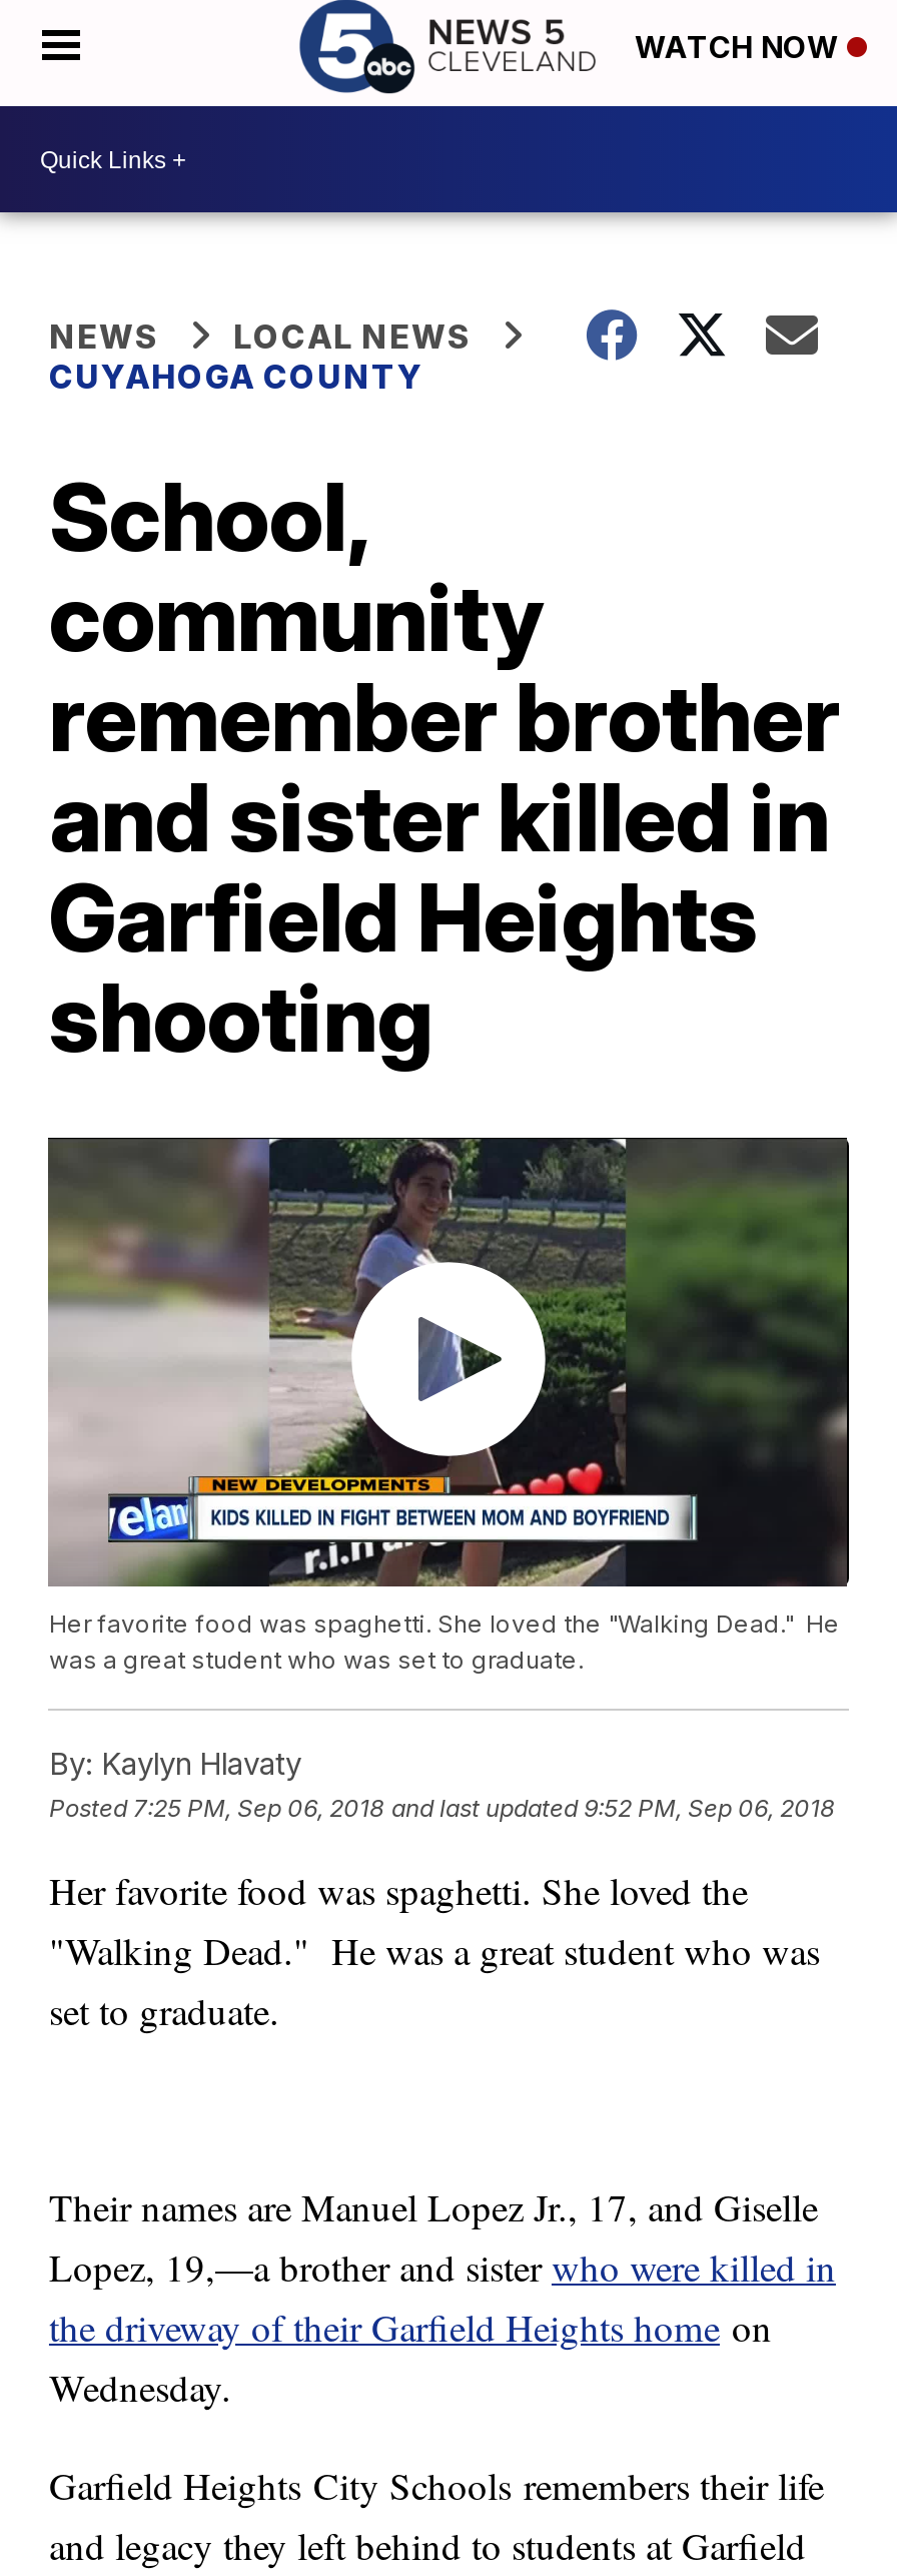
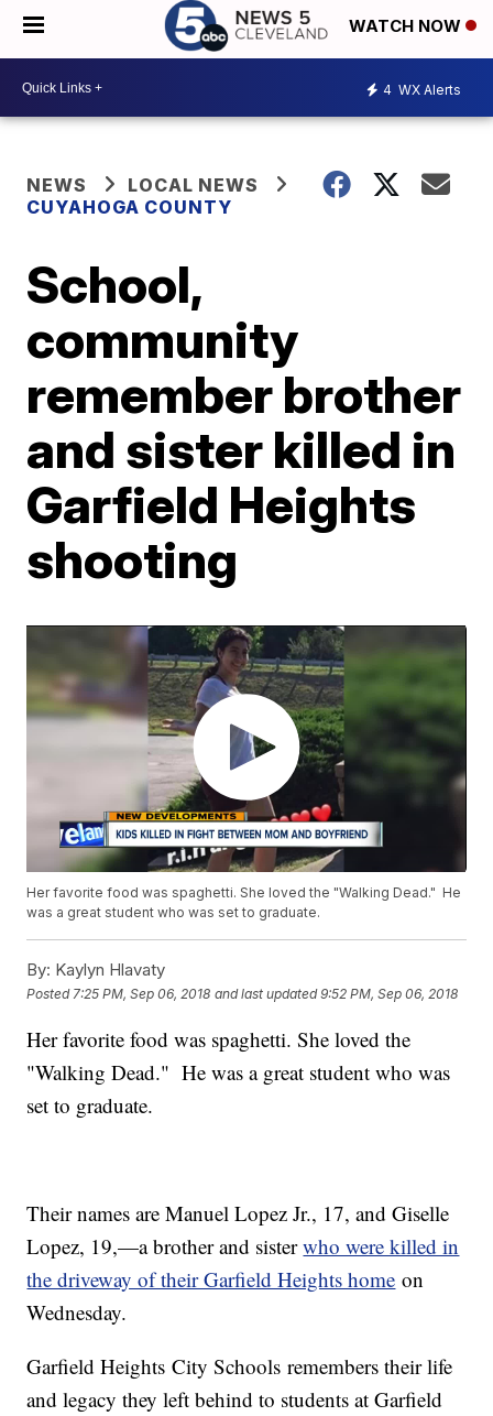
none -> [383,81,461,97] 4 WX Alerts

